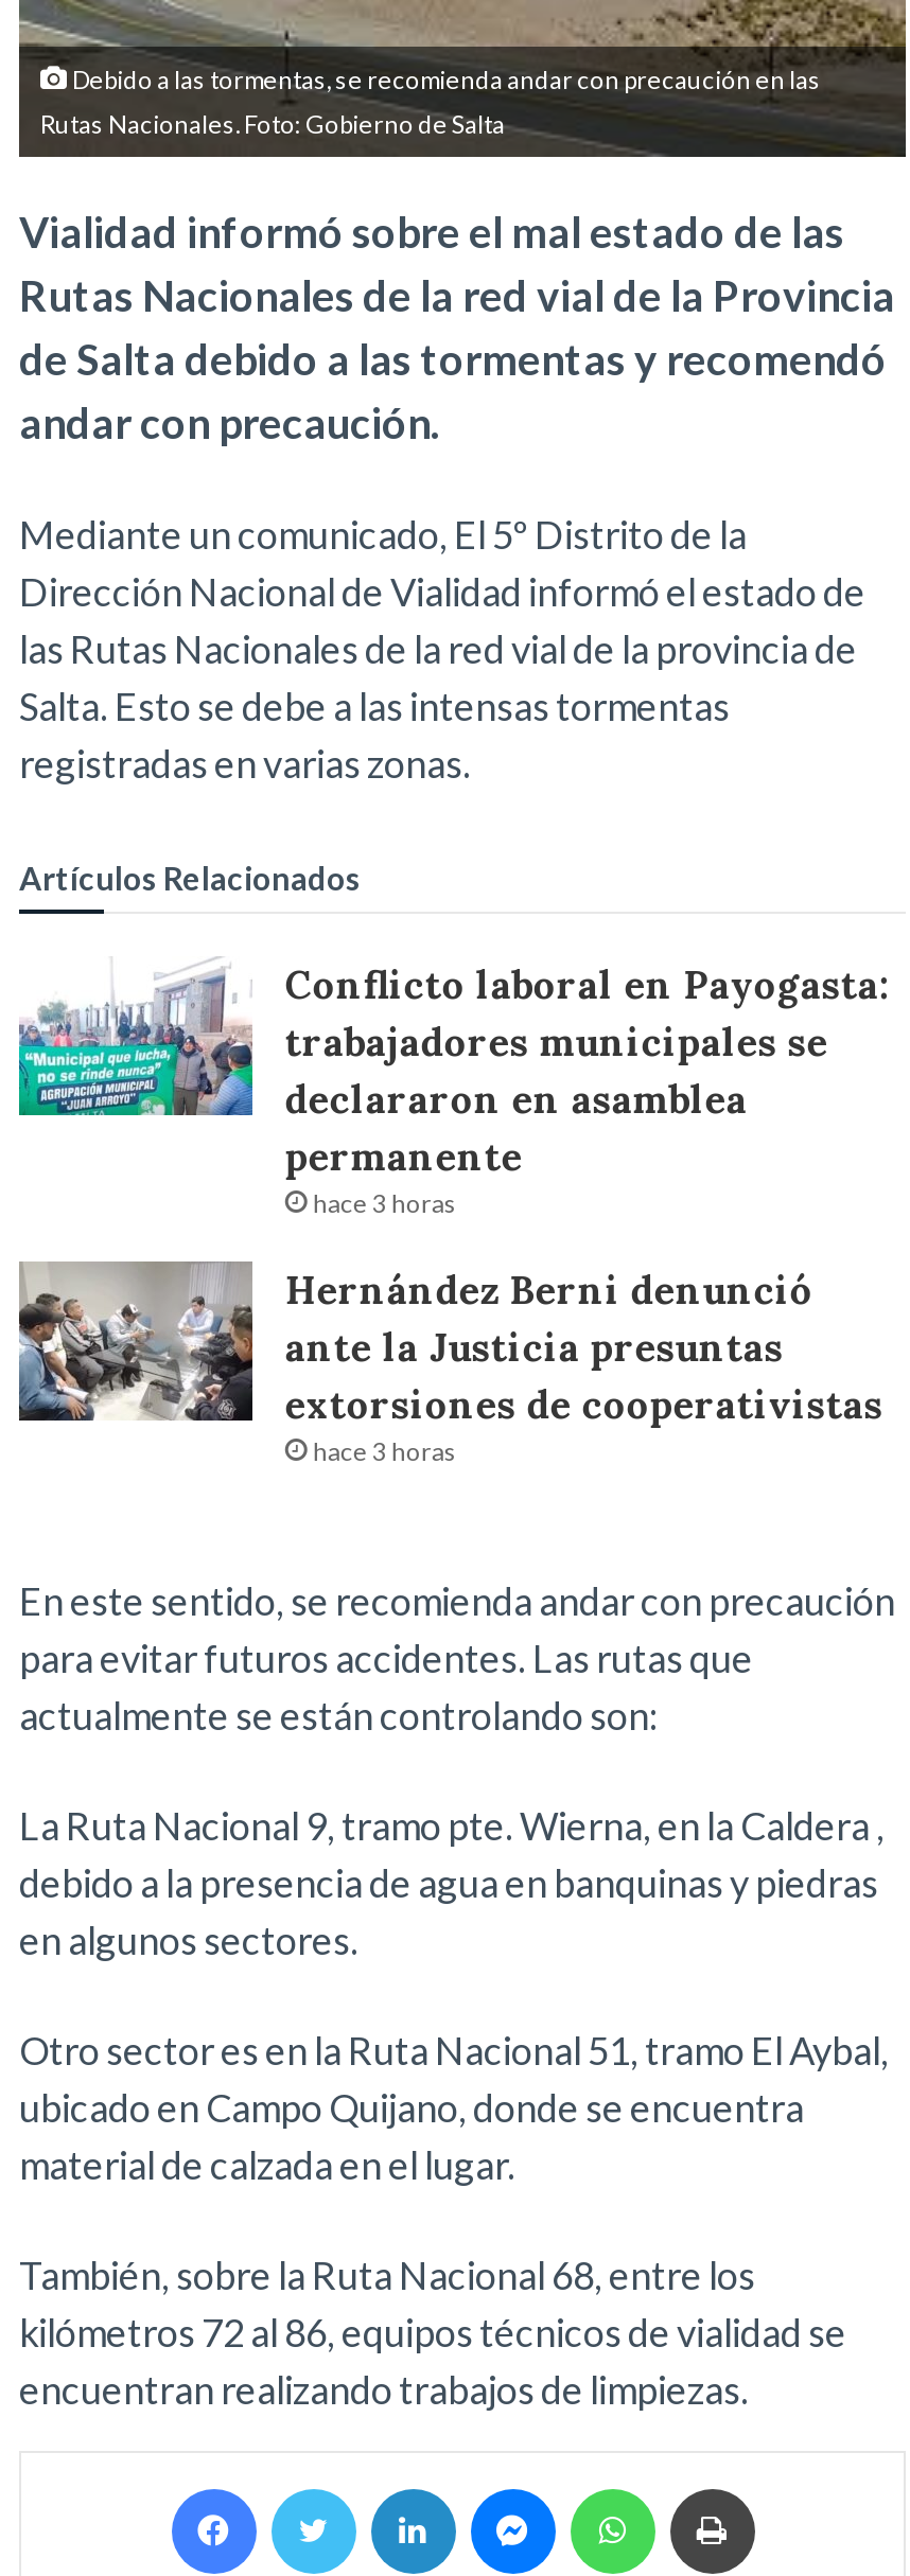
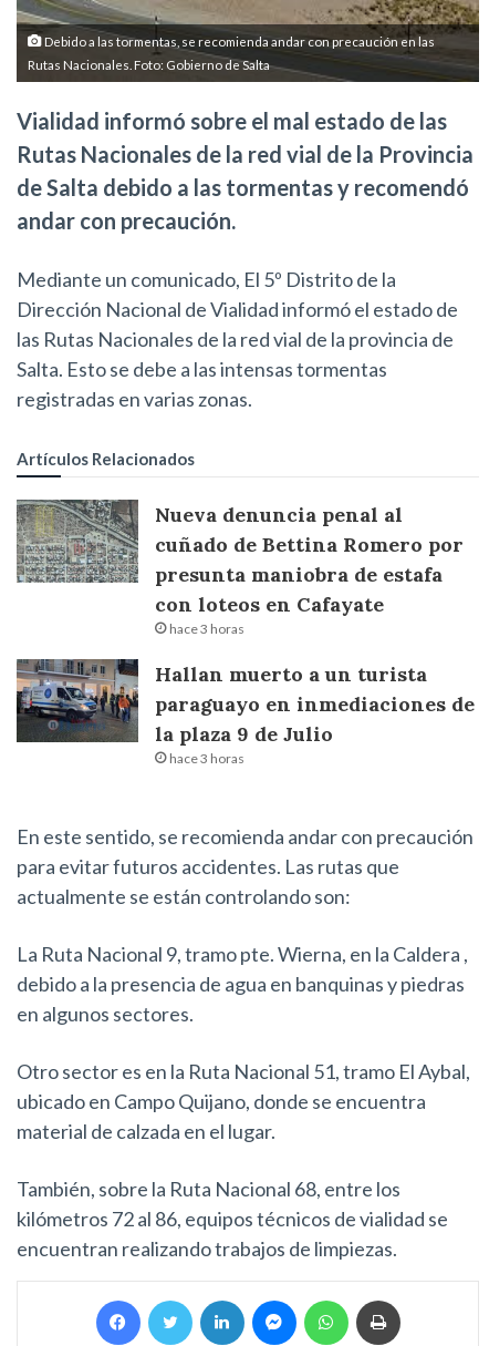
[17,956,889,1182] [image] | Conflicto laboral en Payogasta: | trabajadores municipales se | declararon en asamblea | permanente -> [15,499,464,617] [image] | Nueva denuncia penal al | cuñado de Bettina Romero por | presunta maniobra de estafa | con loteos en Cafayate
[17,1261,883,1430] [image] | Hernández Berni denunció | ante la Justicia presuntas | extorsiones de cooperativistas -> [15,659,475,747] [image] | Hallan muerto a un turista | paraguayo en inmediaciones de | la plaza 9 de Julio

